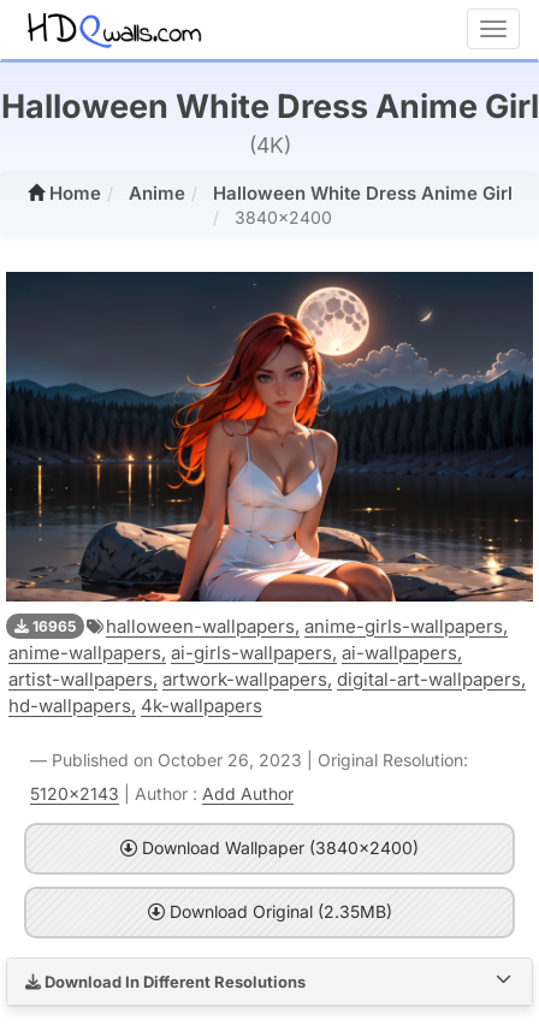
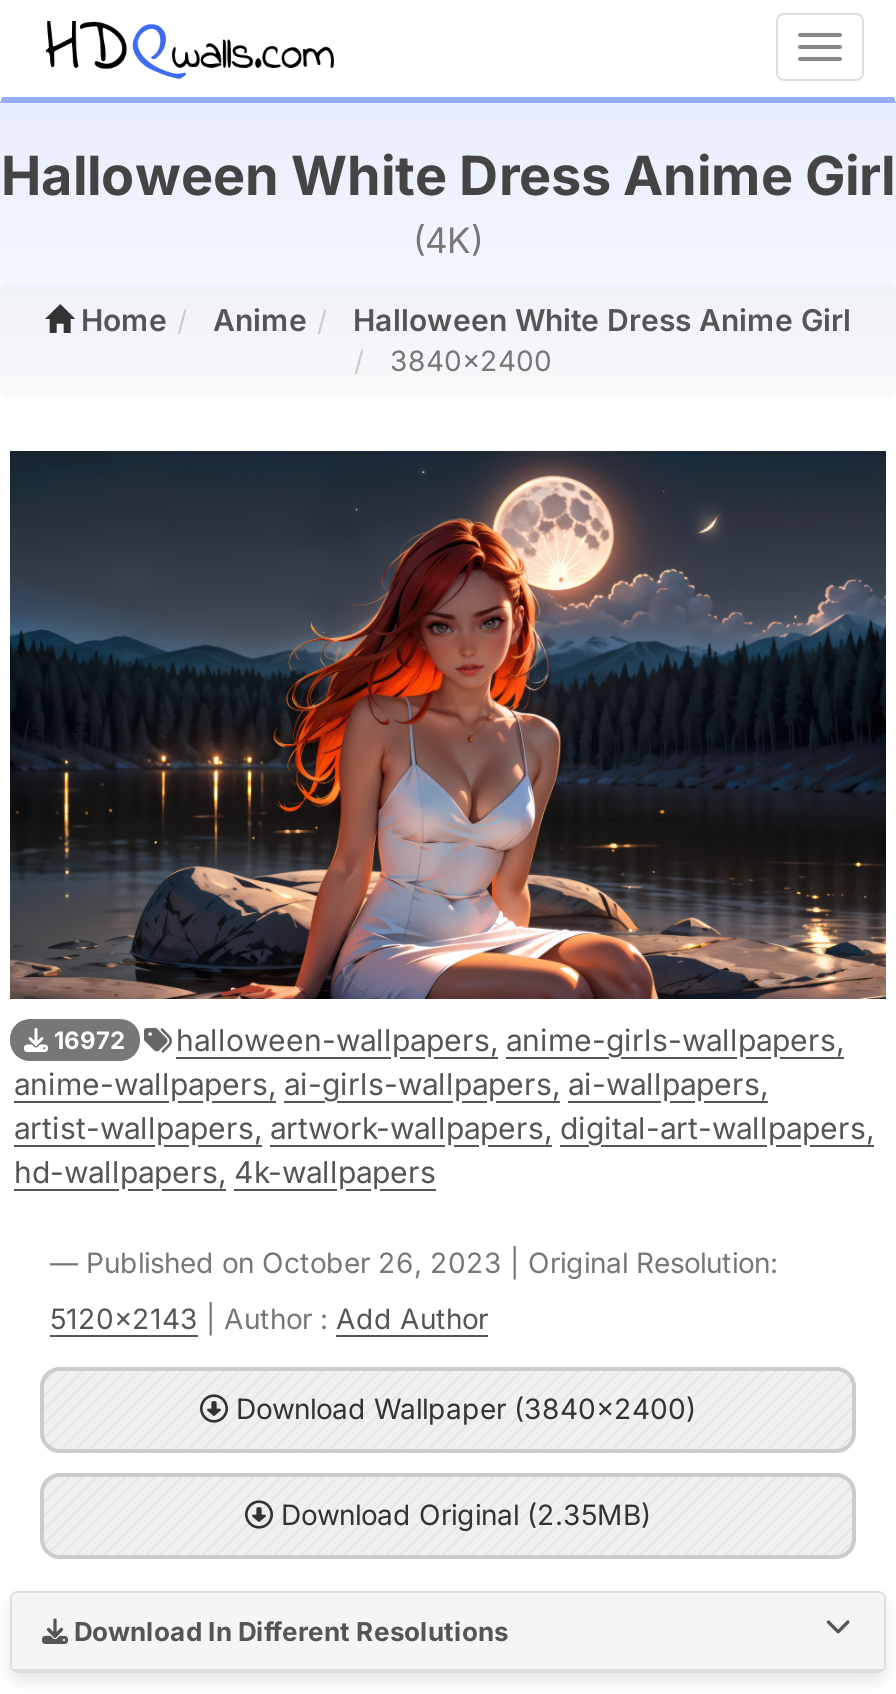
[29,615,508,637] 16965 halloween-wallpapers, anime-girls-wallpapers, -> [48,1021,844,1059] 16972 halloween-wallpapers, anime-girls-wallpapers,

